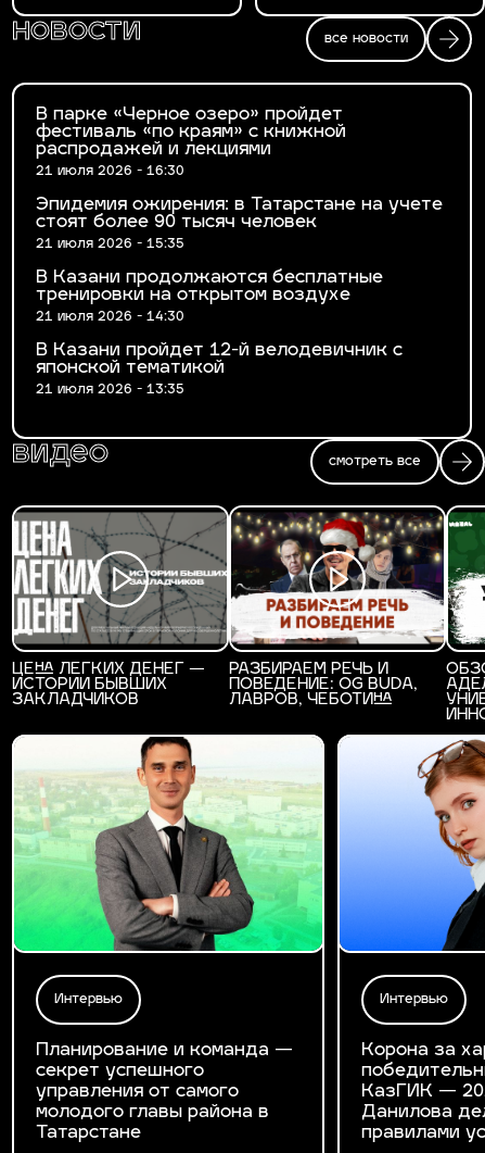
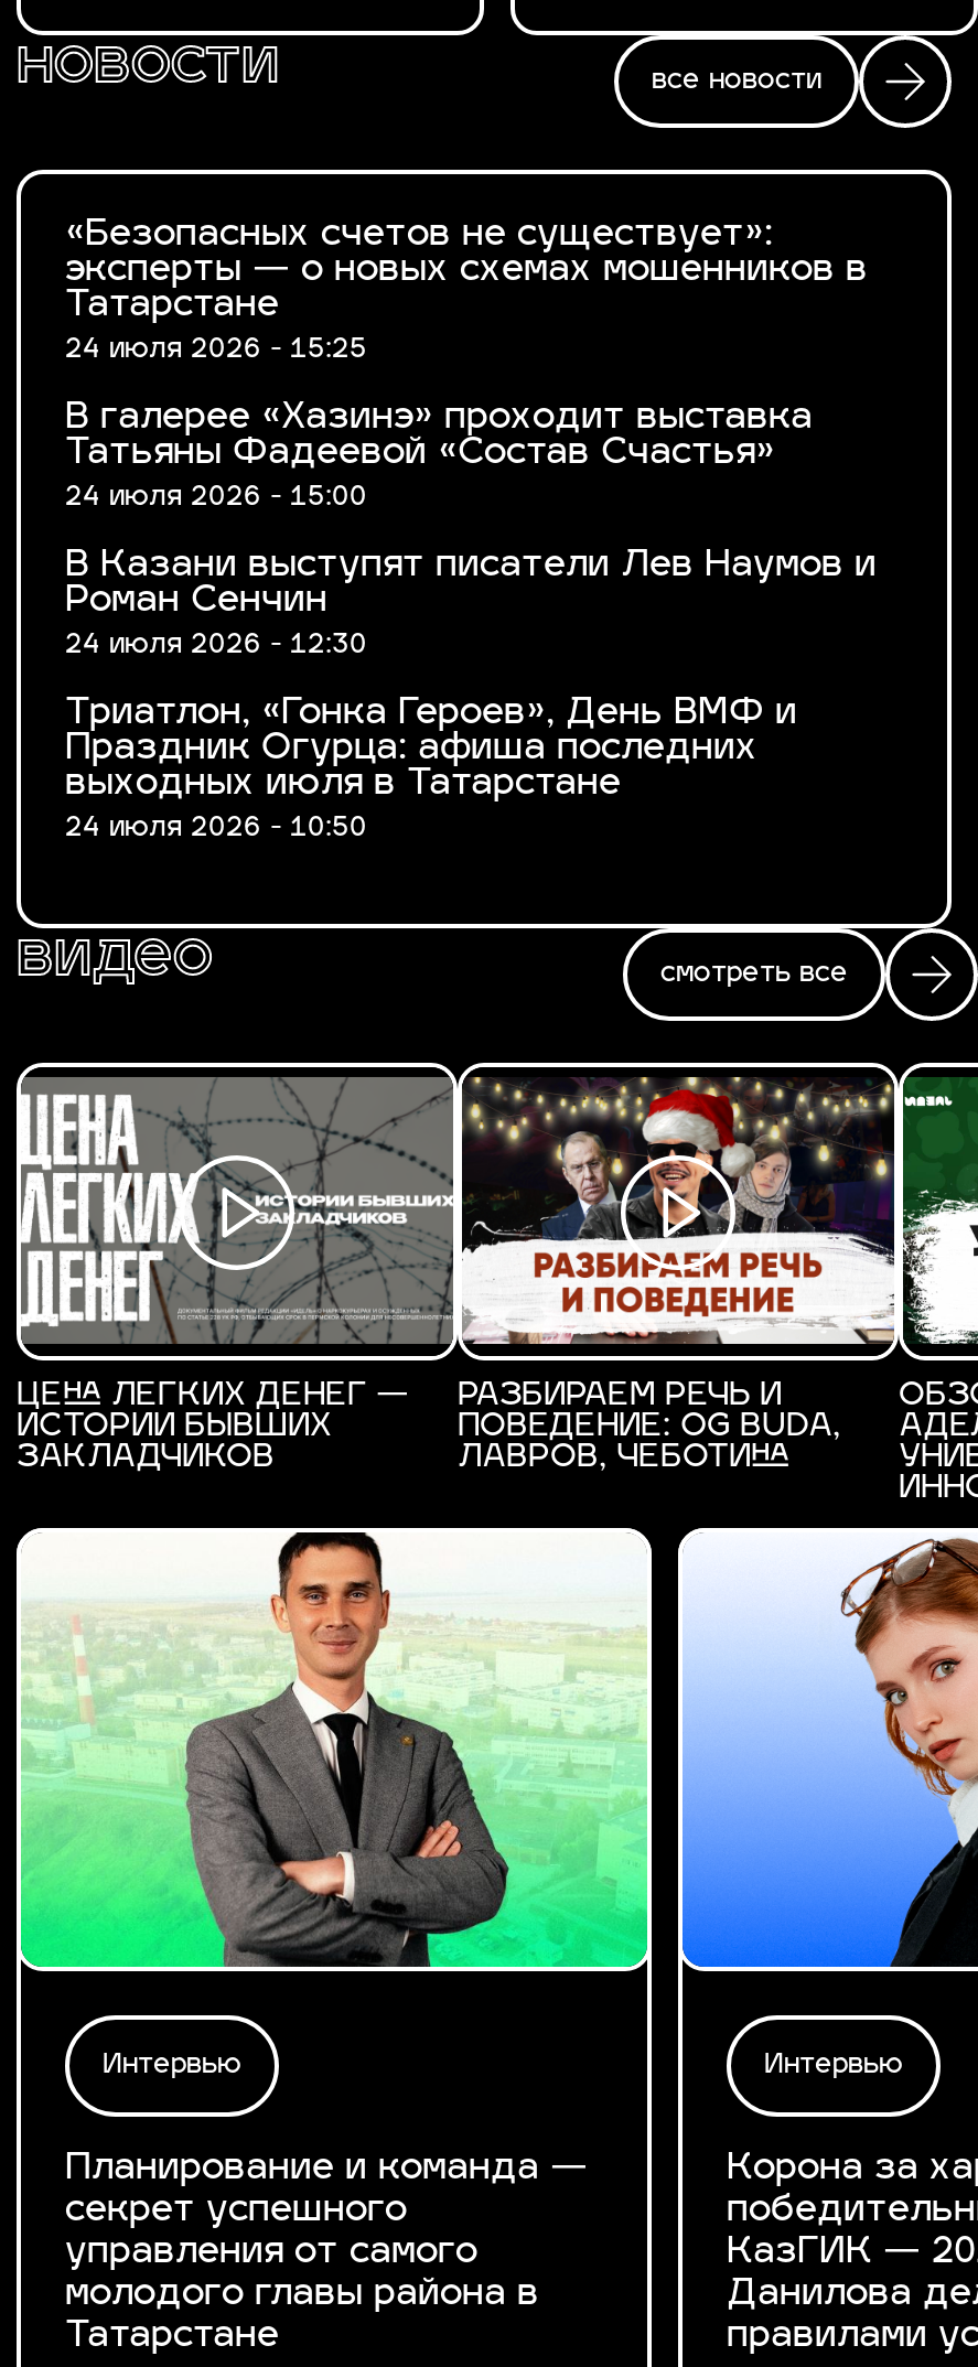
[36,106,346,178] В парке «Черное озеро» пройдет | фестиваль «по краям» с книжной | распродажей и лекциями | 21 июля 2026 - 16:30 -> [65,218,868,364] «Безопасных счетов не существует»: | эксперты — о новых схемах мошенников в | Татарстане | 24 июля 2026 - 15:25
[36,197,443,251] Эпидемия ожирения: в Татарстане на учете | стоят более 90 тысяч человек | 21 июля 2026 - 15:35 -> [65,401,813,512] В галерее «Хазинэ» проходит выставка | Татьяны Фадеевой «Состав Счастья» | 24 июля 2026 - 15:00
[36,270,383,324] В Казани продолжаются бесплатные | тренировки на открытом воздухе | 21 июля 2026 - 14:30 -> [65,549,877,659] В Казани выступят писатели Лев Наумов и | Роман Сенчин | 24 июля 2026 - 12:30
[36,342,403,397] В Казани пройдет 12-й велодевичник с | японской тематикой | 21 июля 2026 - 13:35 -> [65,697,797,842] Триатлон, «Гонка Героев», День ВМФ и | Праздник Огурца: афиша последних | выходных июля в Татарстане | 24 июля 2026 - 10:50

